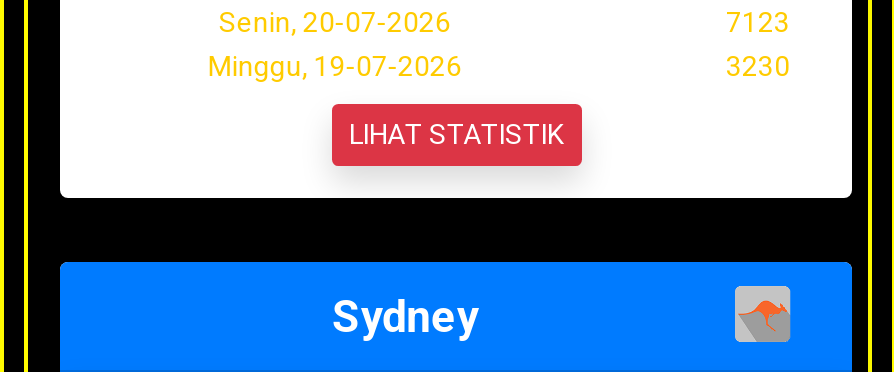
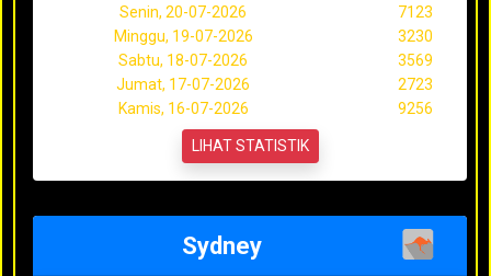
none -> [117,52,433,118] Sabtu, 18-07-2026 | 3569 | Jumat, 17-07-2026 | 2723 | Kamis, 16-07-2026 | 9256

